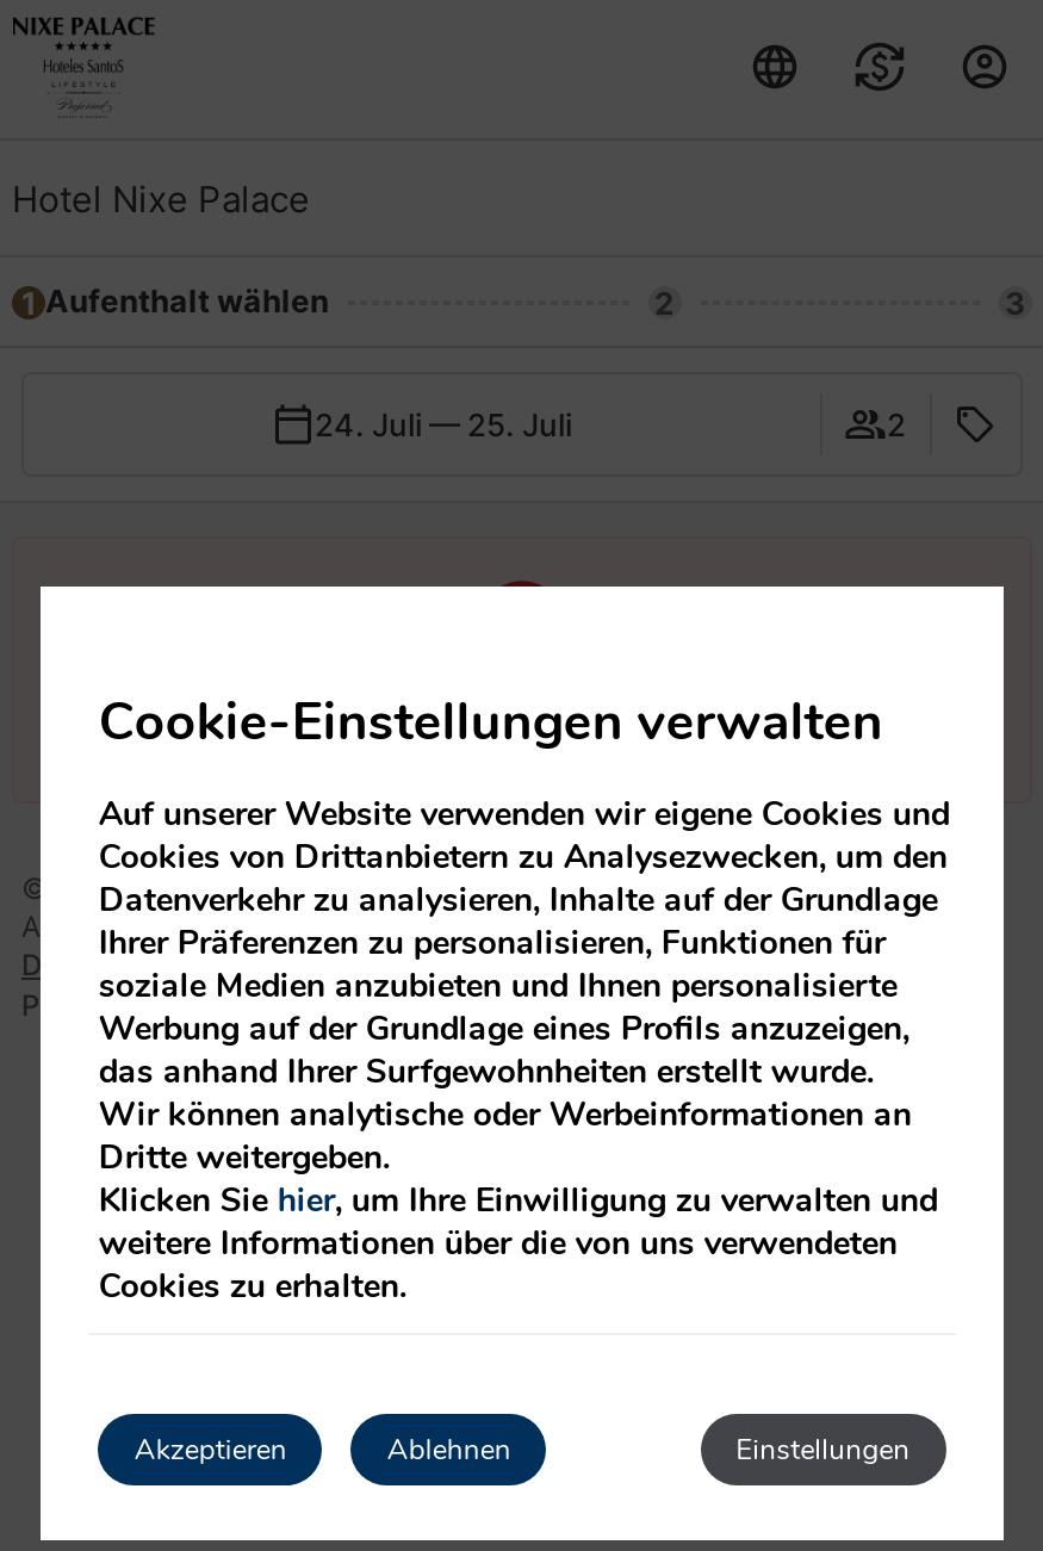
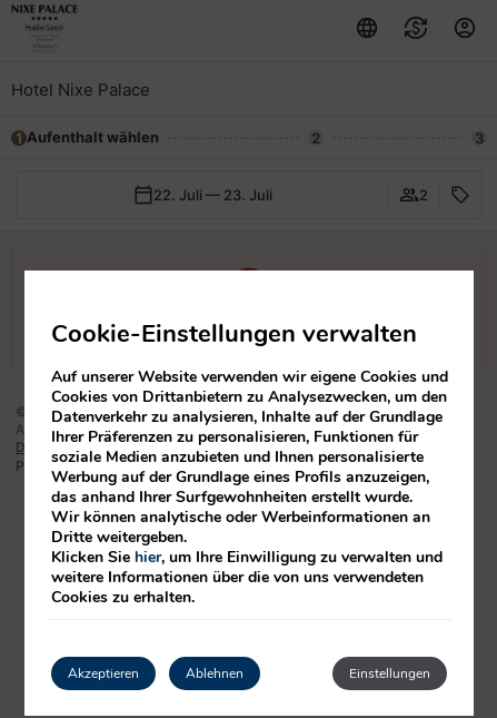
[315,405,572,443] 24. Juli — 25. Juli -> [153,186,272,204] 22. Juli — 23. Juli

